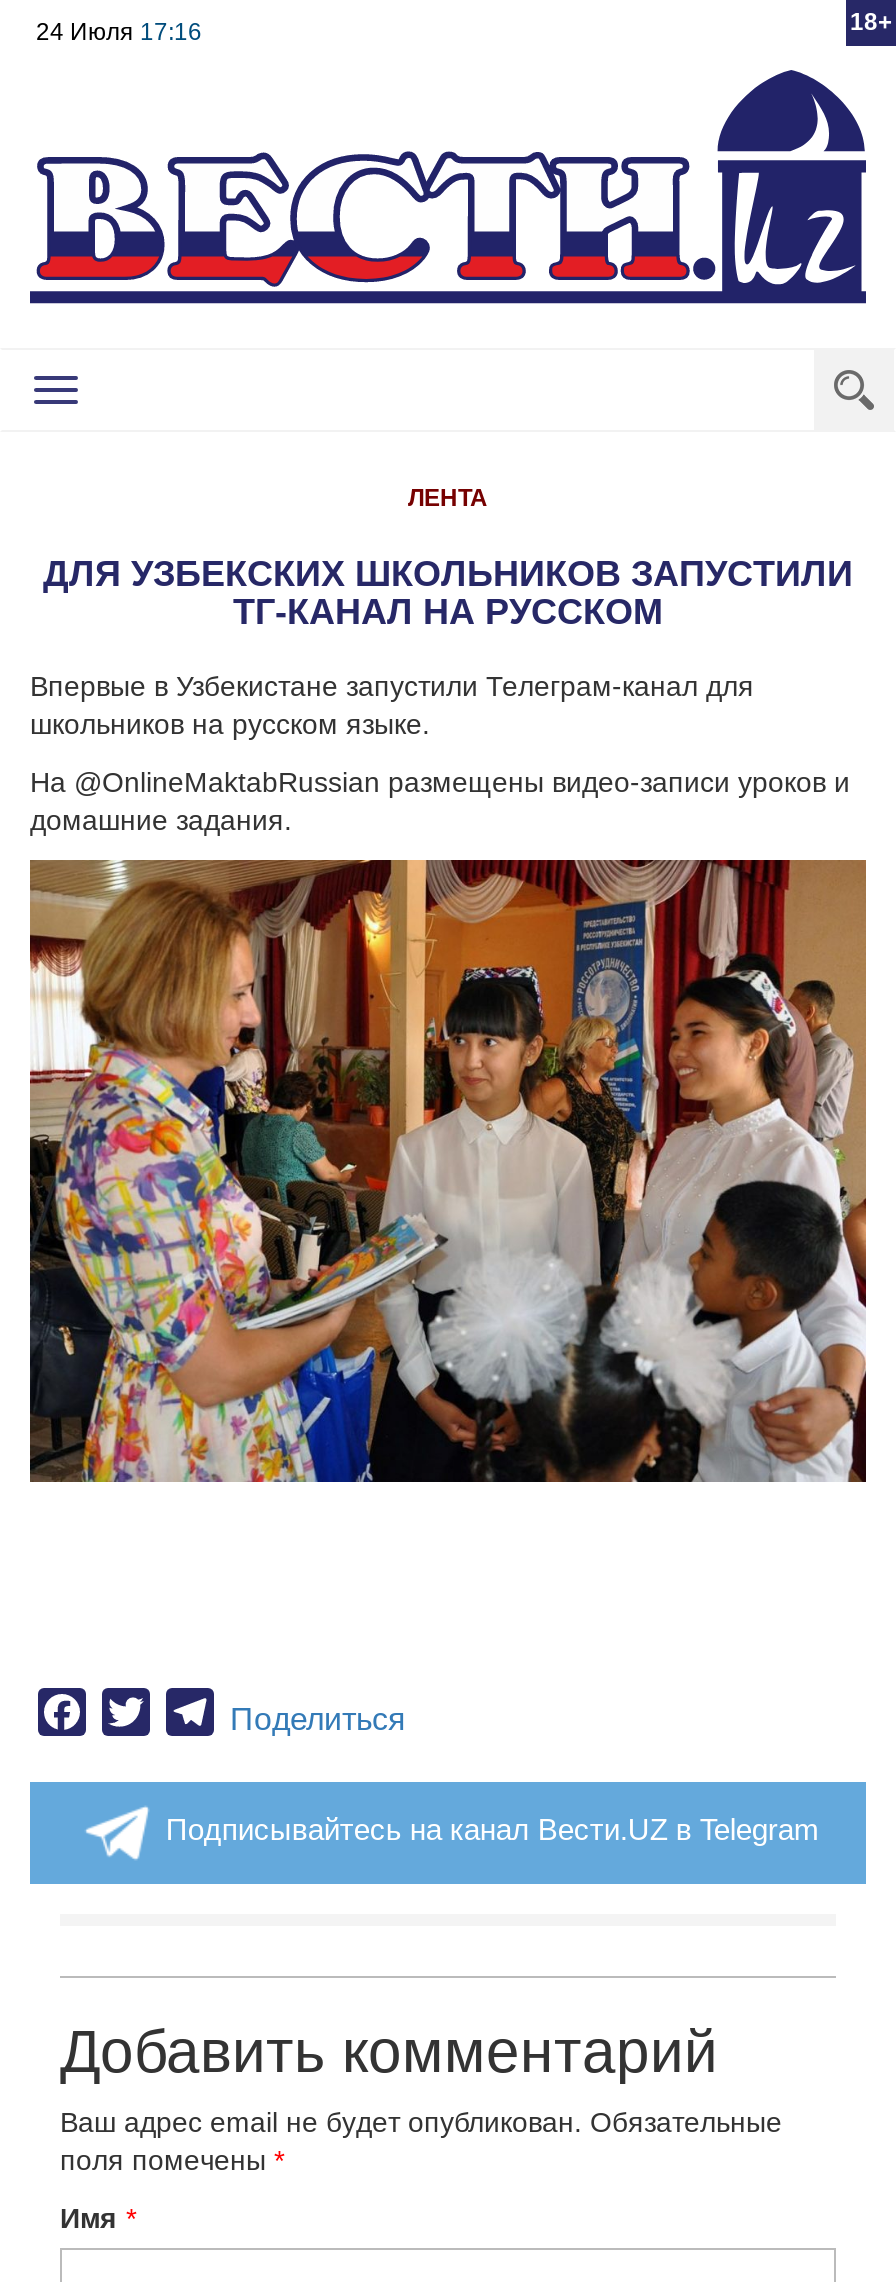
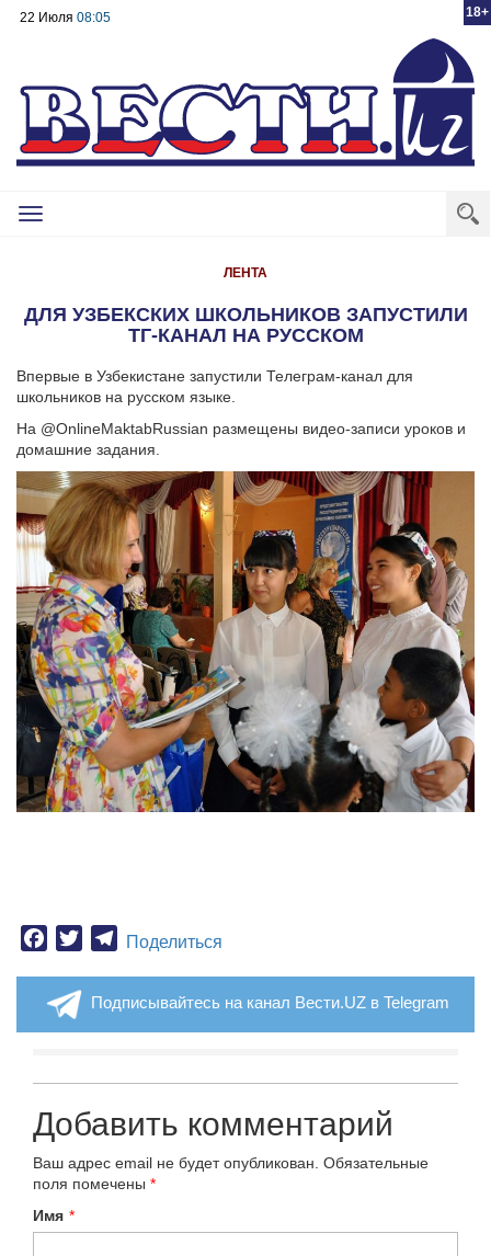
[36,18,202,46] 24 Июля 17:16 -> [20,10,111,25] 22 Июля 08:05

